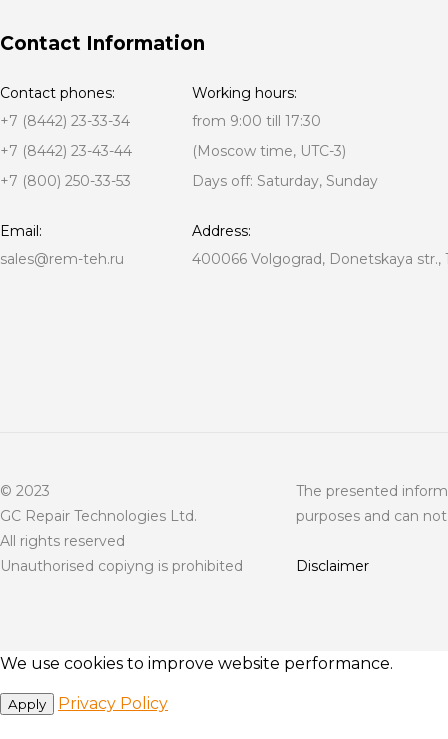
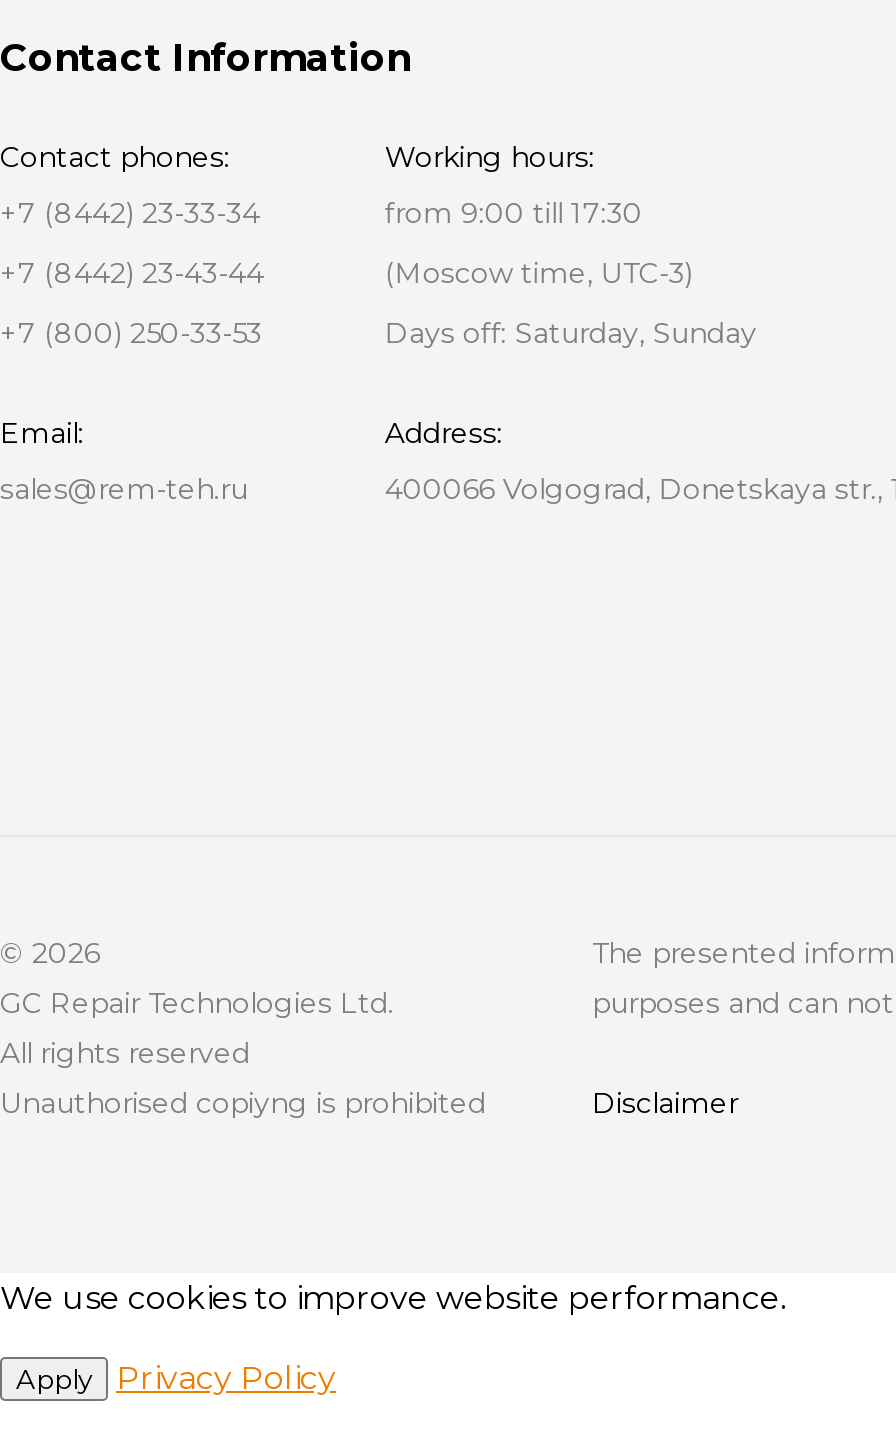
[0,482,50,500] © 2023 -> [0,935,100,971] © 2026

